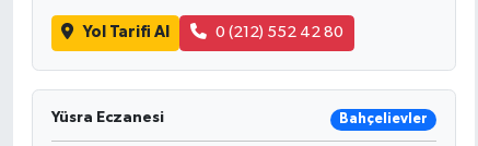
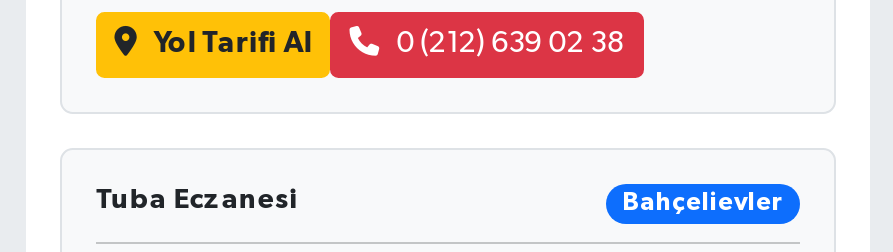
[216,24,344,41] 0 (212) 552 42 80 -> [396,28,624,58] 0 (212) 639 02 38
[51,109,164,125] Yüsra Eczanesi -> [96,185,298,213] Tuba Eczanesi

